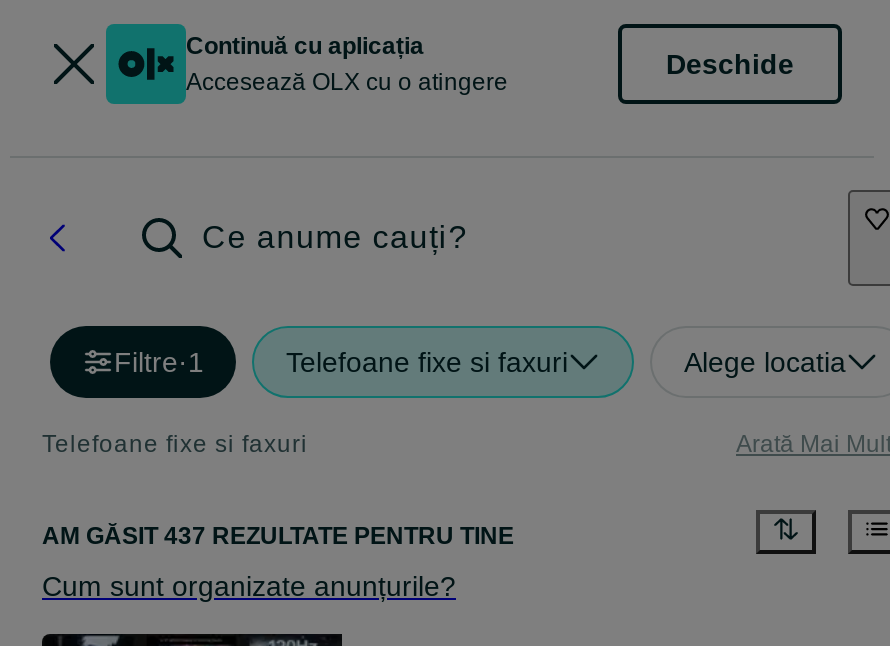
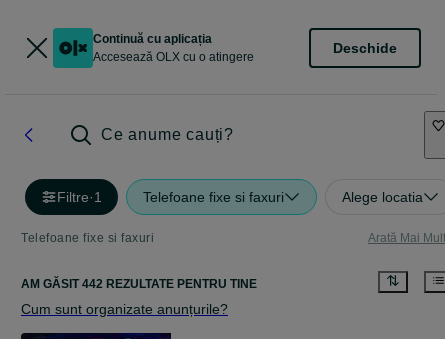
[42,523,514,551] AM GĂSIT 437 REZULTATE PENTRU TINE -> [21,277,257,291] AM GĂSIT 442 REZULTATE PENTRU TINE

